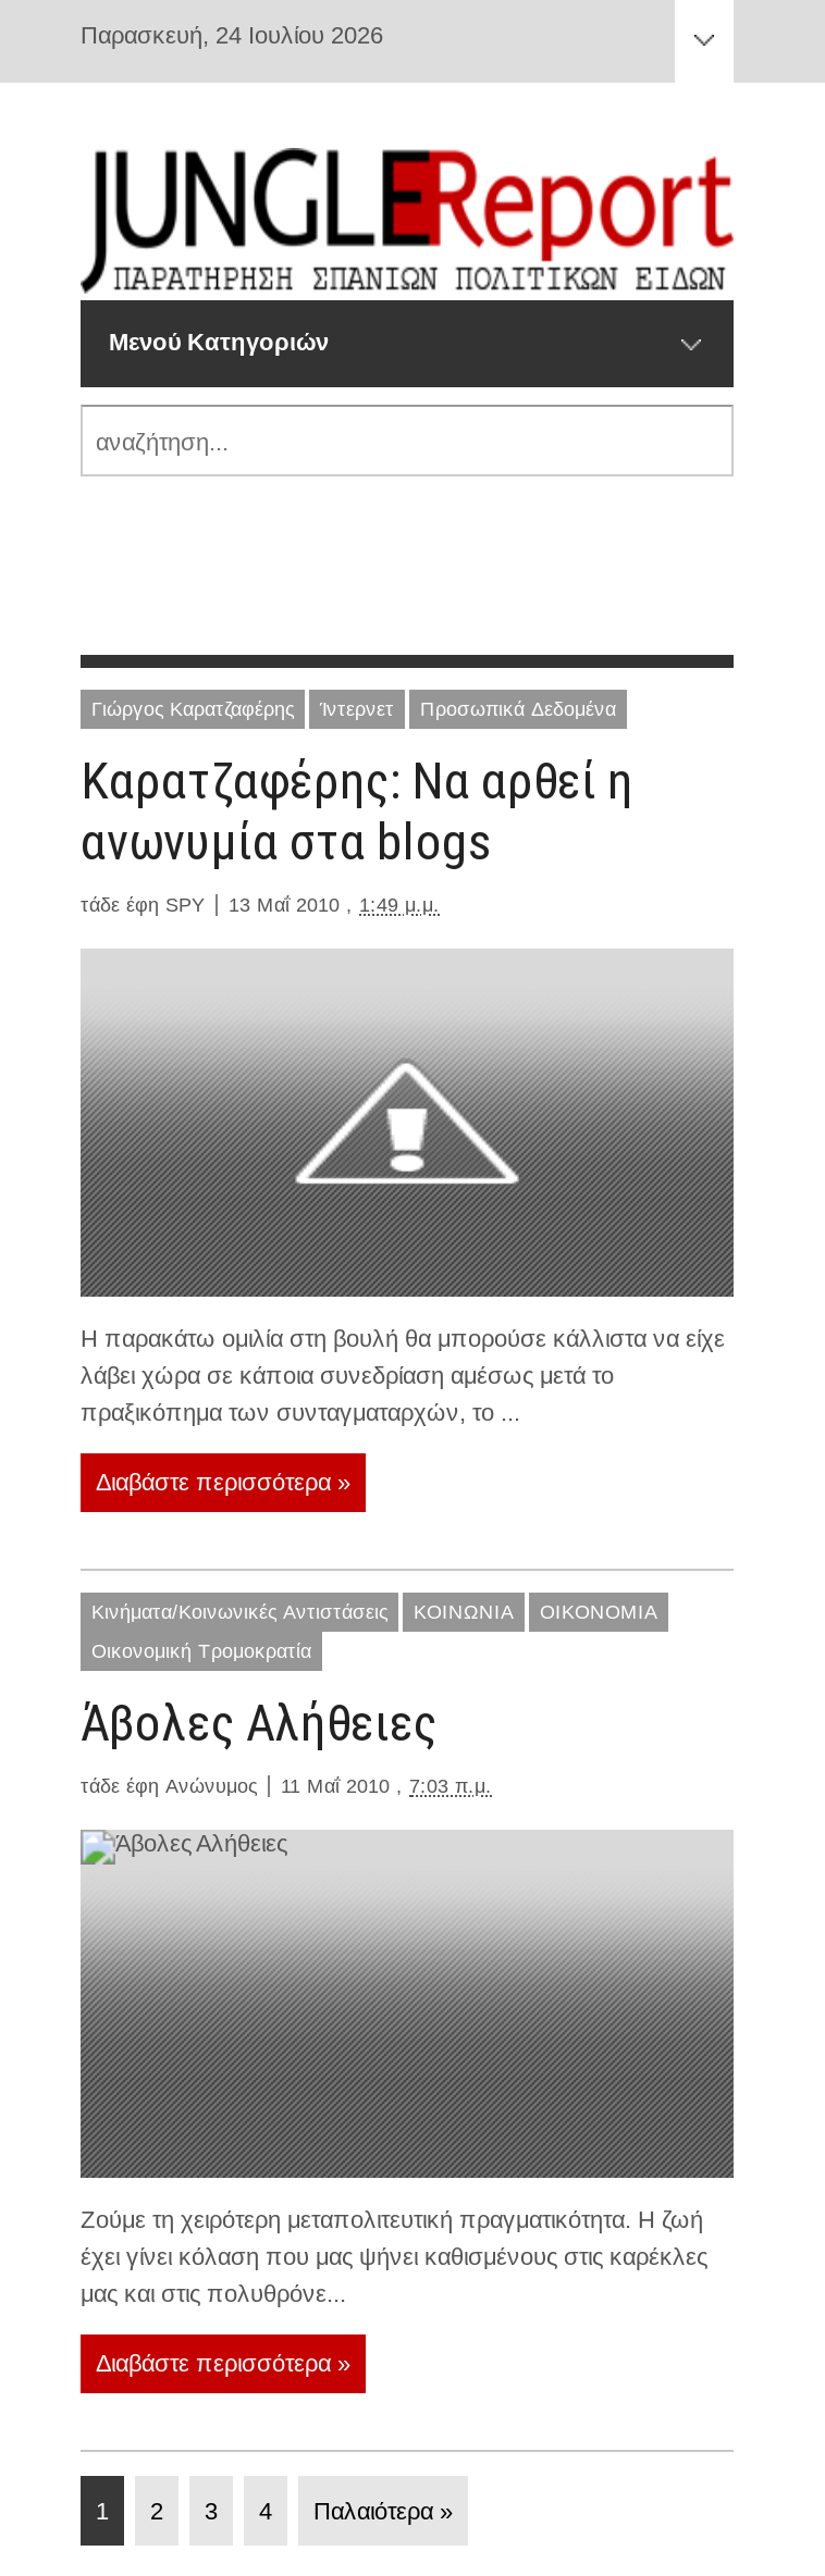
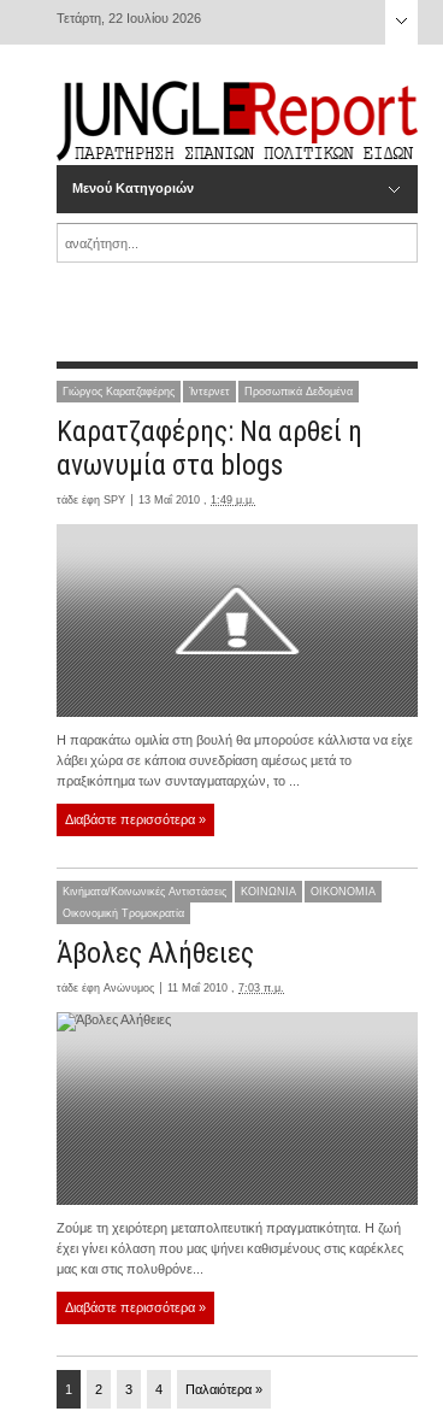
[81,22,383,48] Παρασκευή, 24 Ιουλίου 2026 -> [57,11,201,25] Τετάρτη, 22 Ιουλίου 2026

